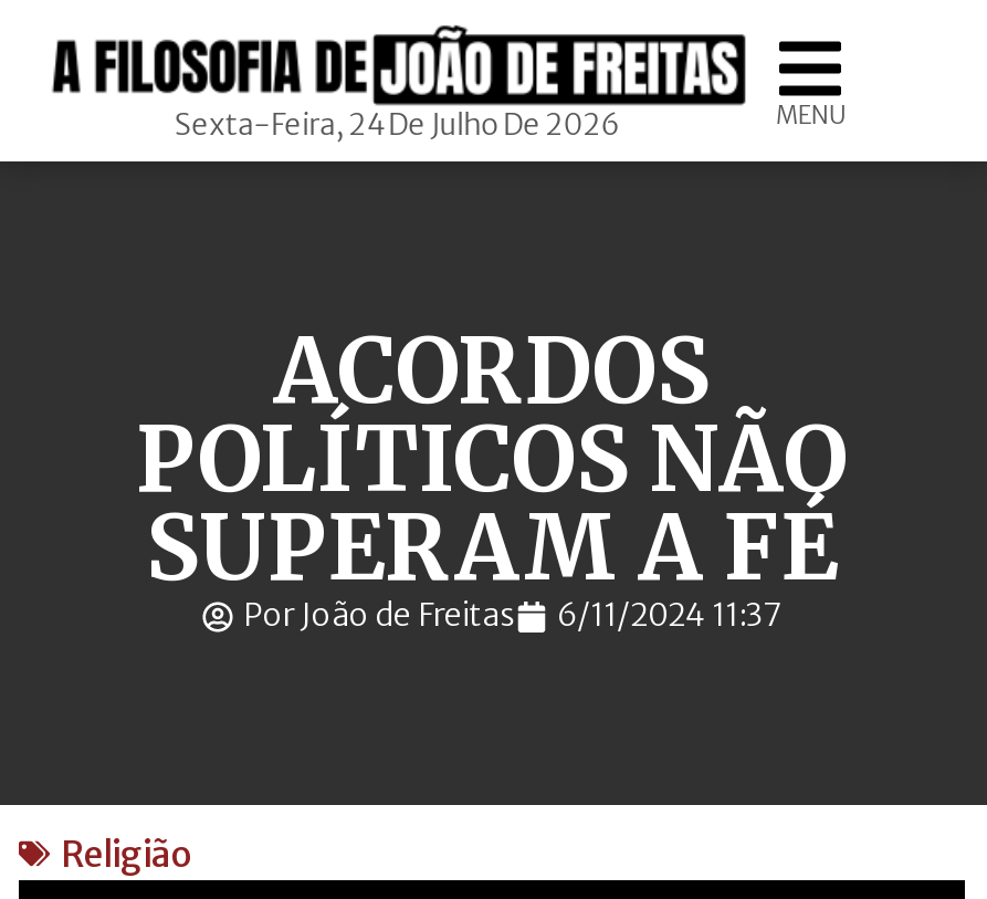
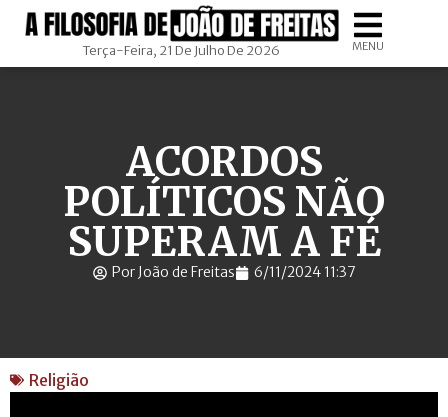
[174,106,620,144] Sexta-Feira, 24 De Julho De 2026 -> [82,42,280,59] Terça-Feira, 21 De Julho De 2026

